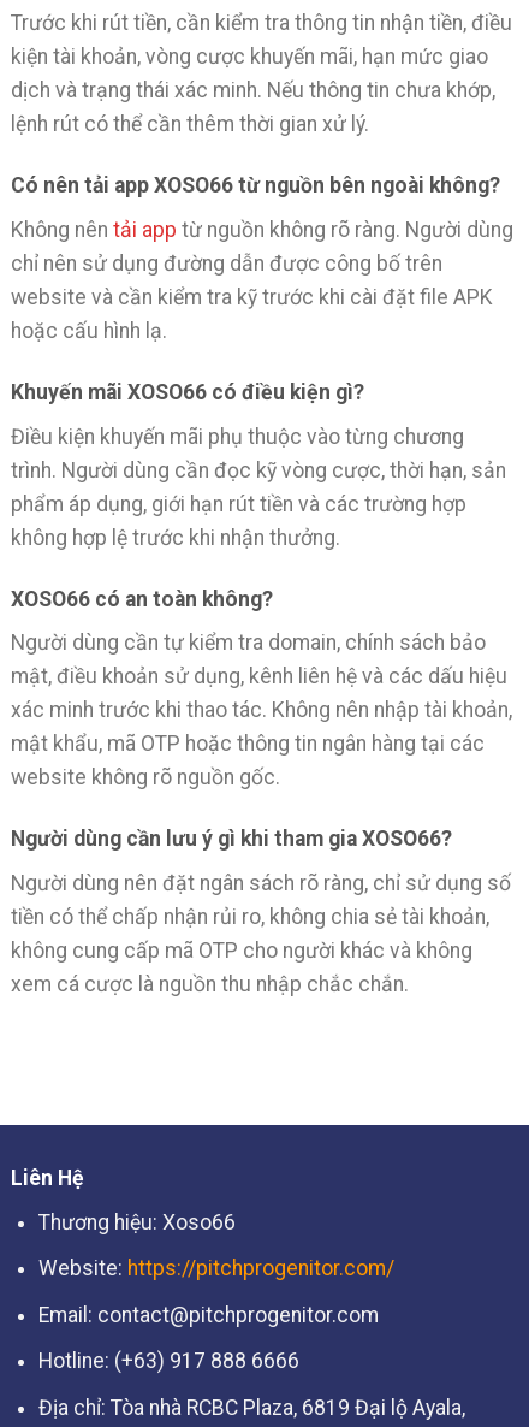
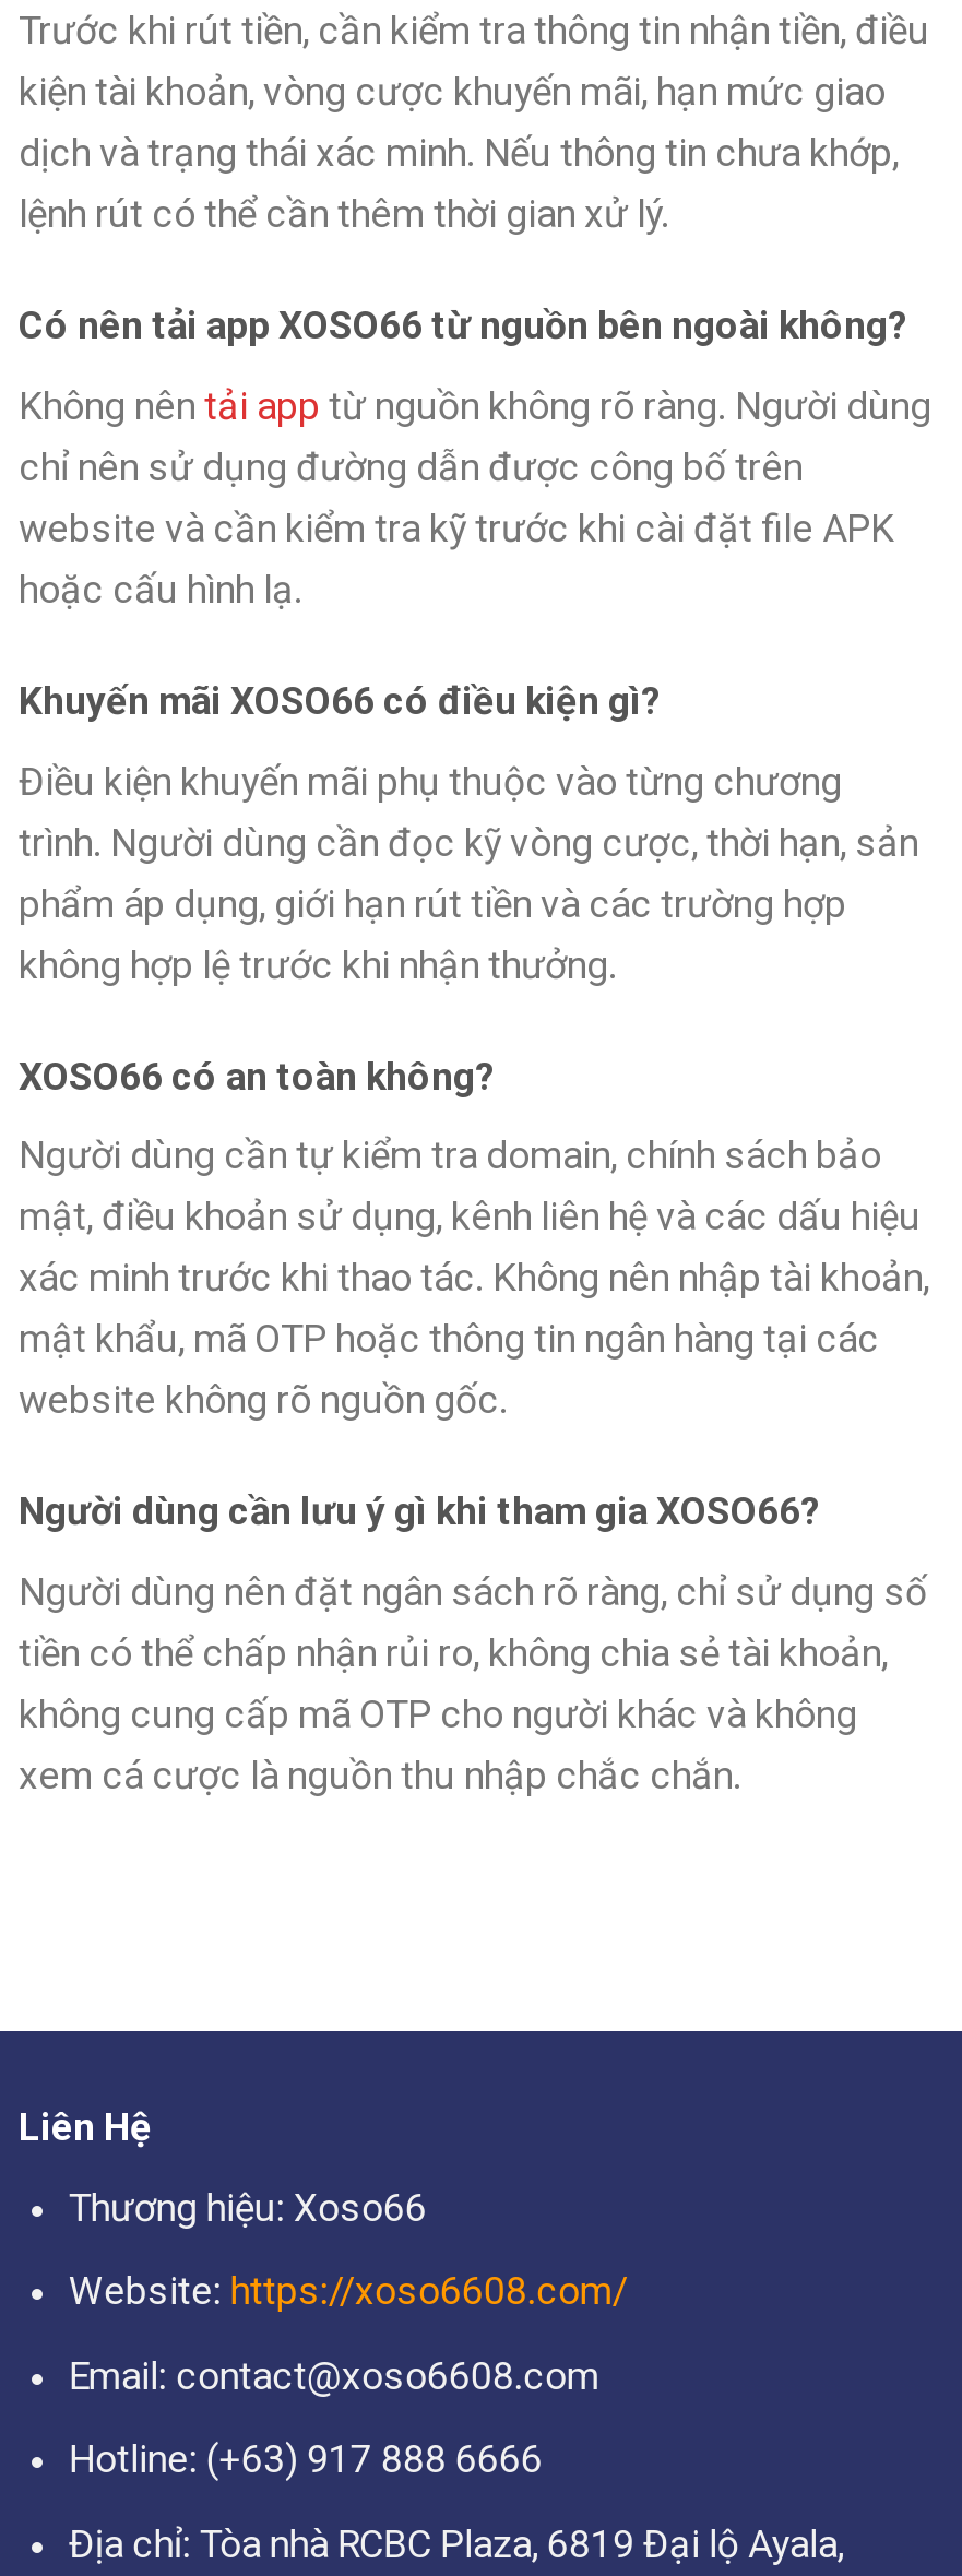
[38,1256,394,1280] Website: https://pitchprogenitor.com/ -> [69,2270,628,2313] Website: https://xoso6608.com/
[38,1303,379,1327] Email: contact@pitchprogenitor.com -> [69,2354,599,2398] Email: contact@xoso6608.com

